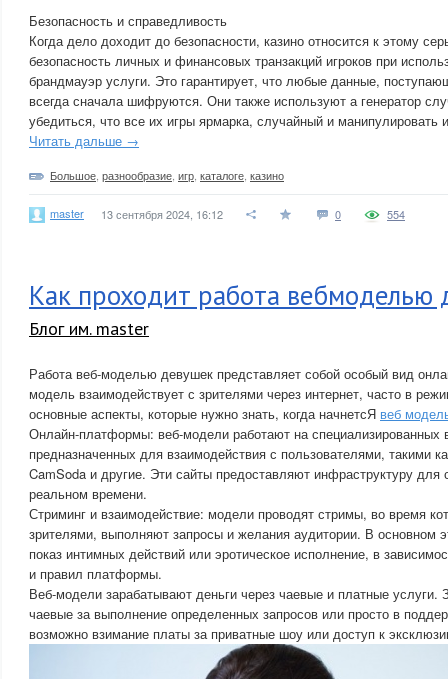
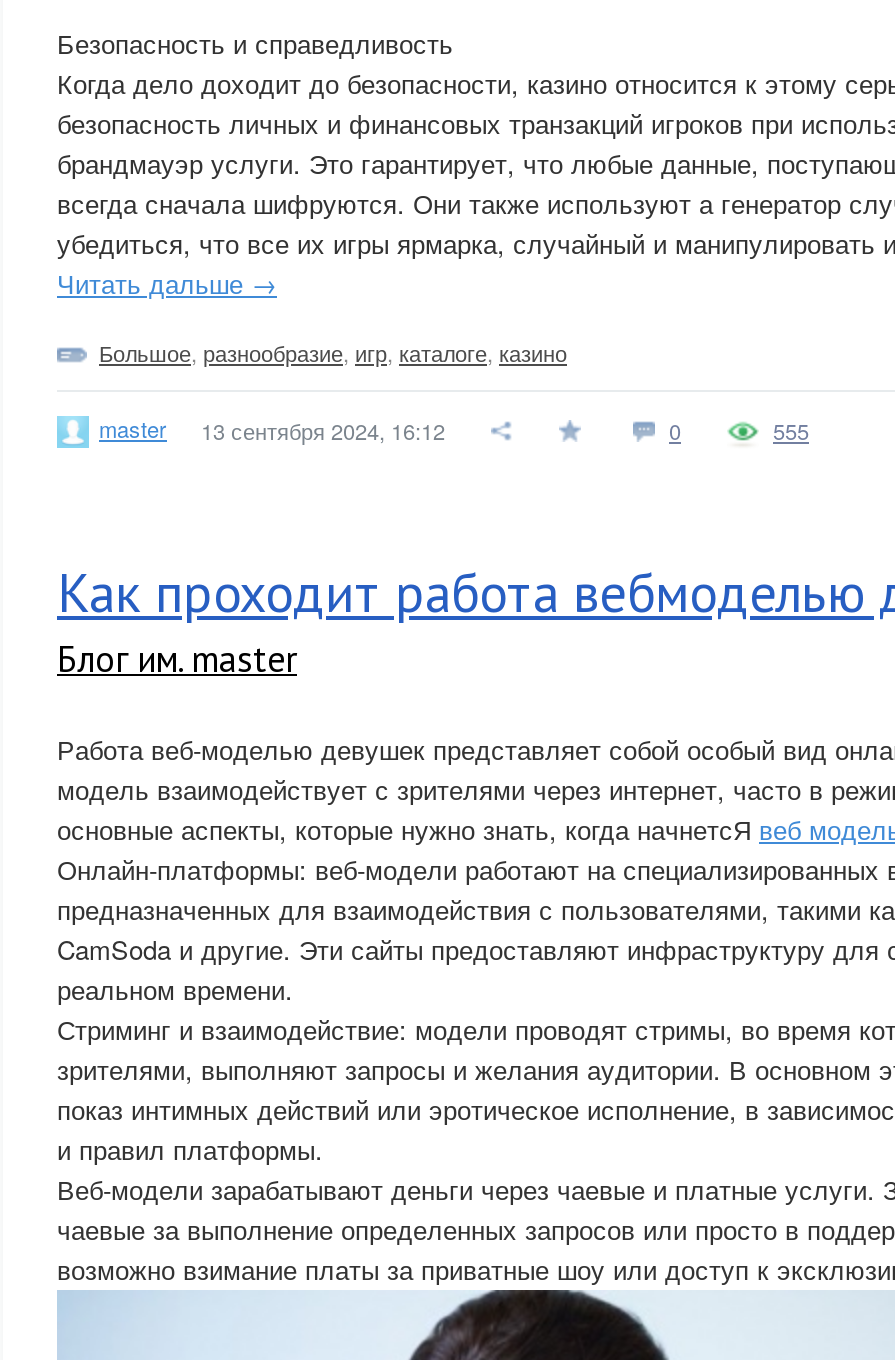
[387,206,405,222] 554 -> [773,414,809,446] 555

